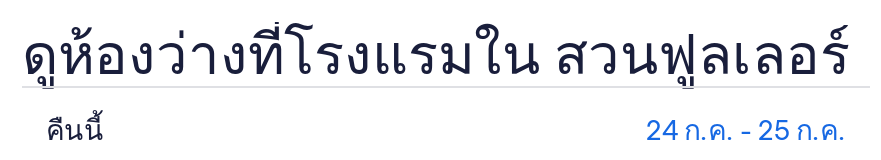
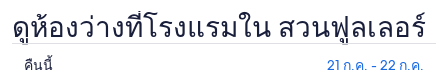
[646,111,846,147] 24 ก.ค. - 25 ก.ค. -> [327,56,424,74] 21 ก.ค. - 22 ก.ค.

